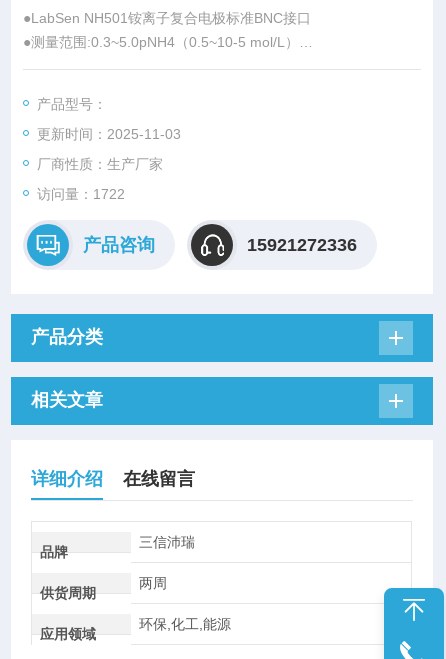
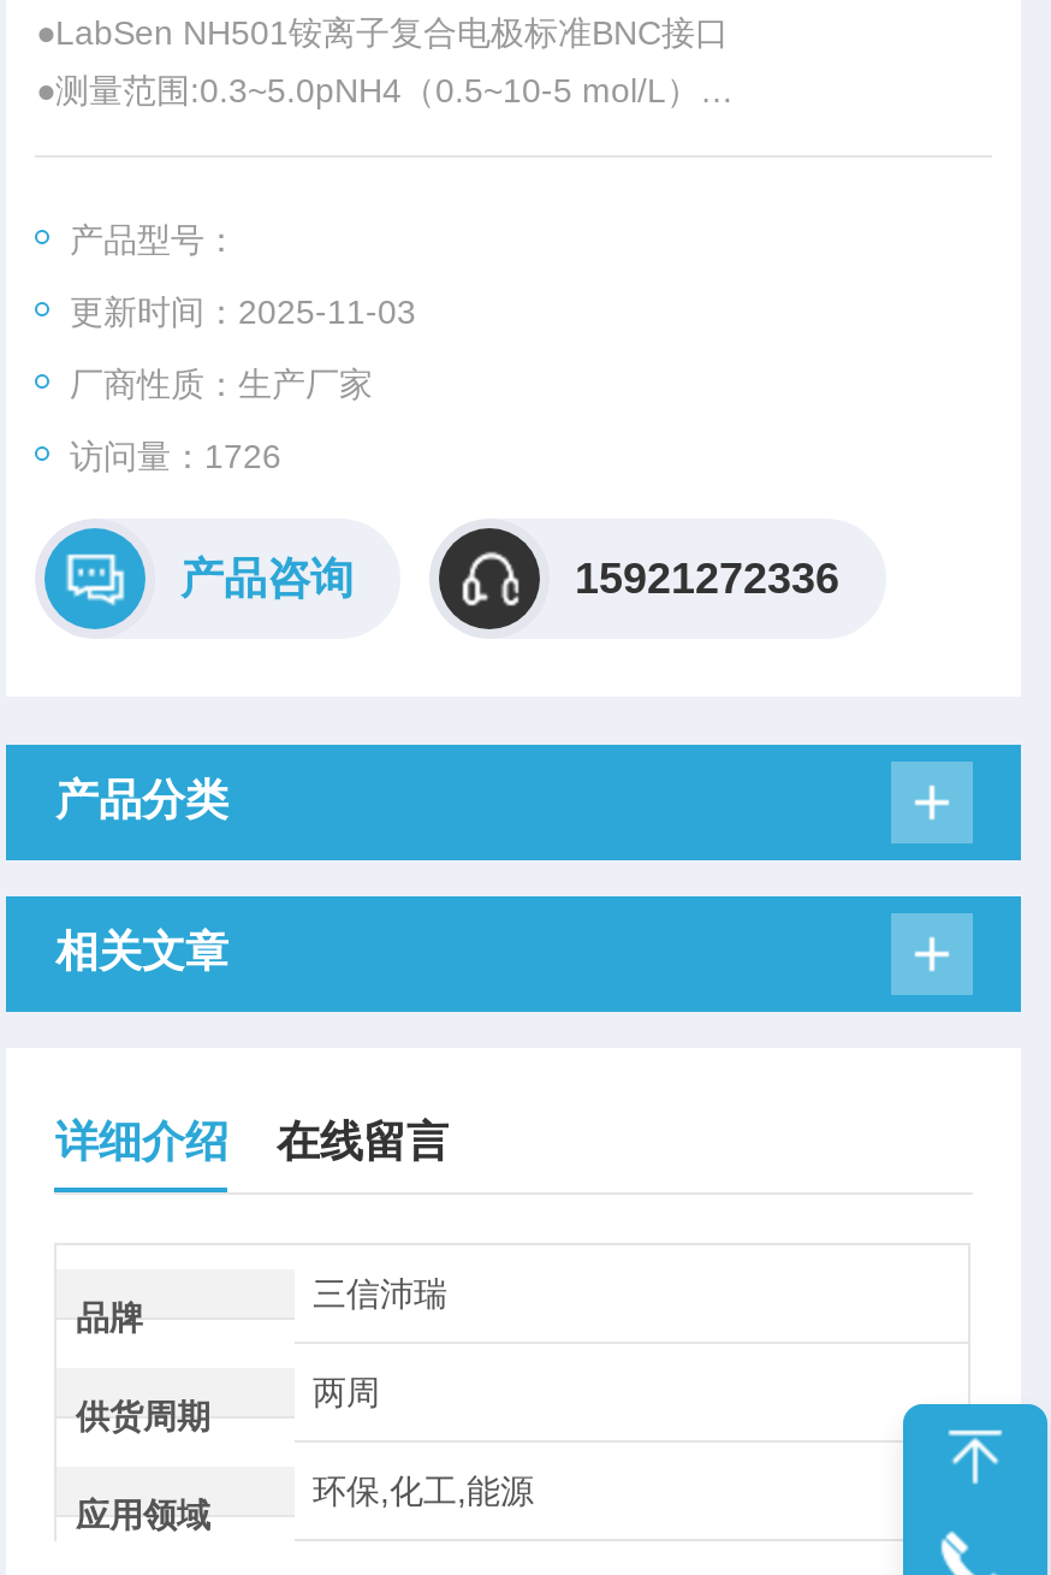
[37,186,125,202] 访问量：1722 -> [70,437,281,475] 访问量：1726

